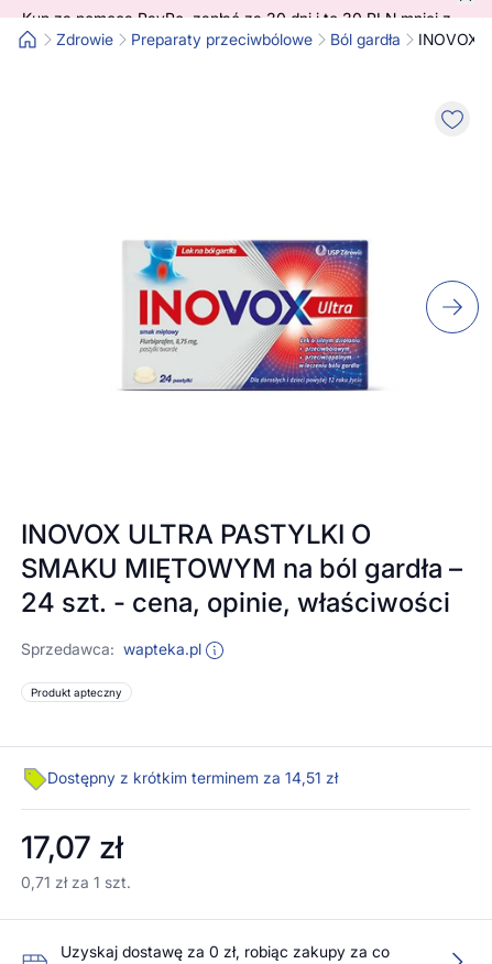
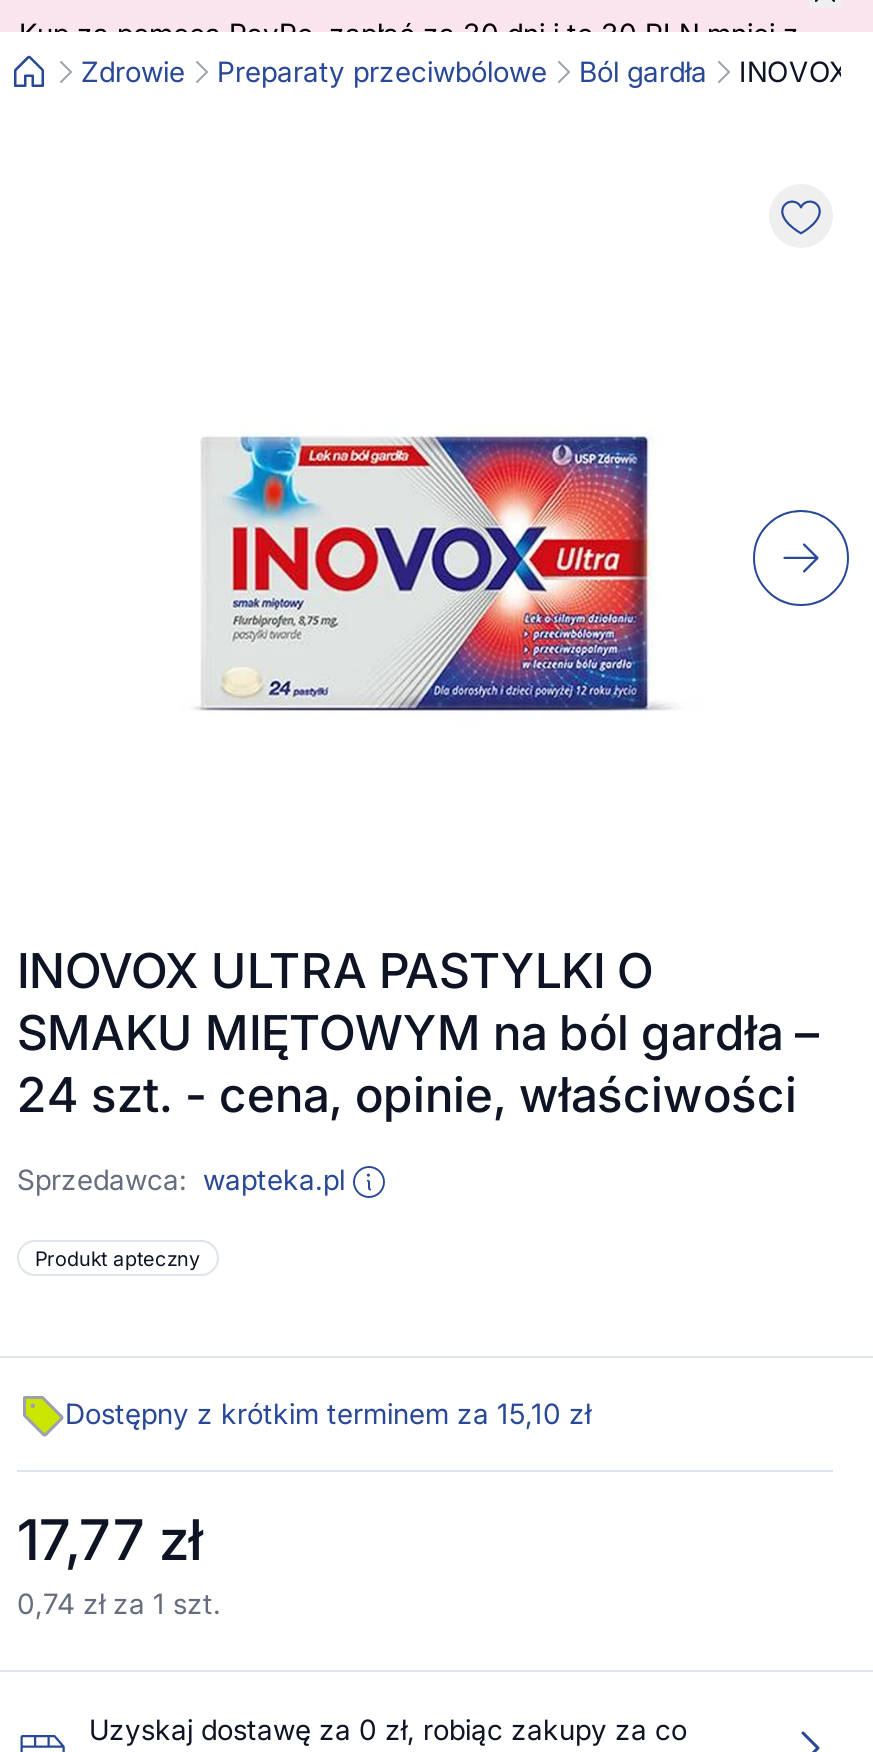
[47,768,338,787] Dostępny z krótkim terminem za 14,51 zł -> [65,1396,591,1430] Dostępny z krótkim terminem za 15,10 zł
[21,828,123,866] 17,07 zł -> [17,1505,203,1573] 17,77 zł
[21,872,131,891] 0,71 zł za 1 szt. -> [17,1585,221,1619] 0,74 zł za 1 szt.

